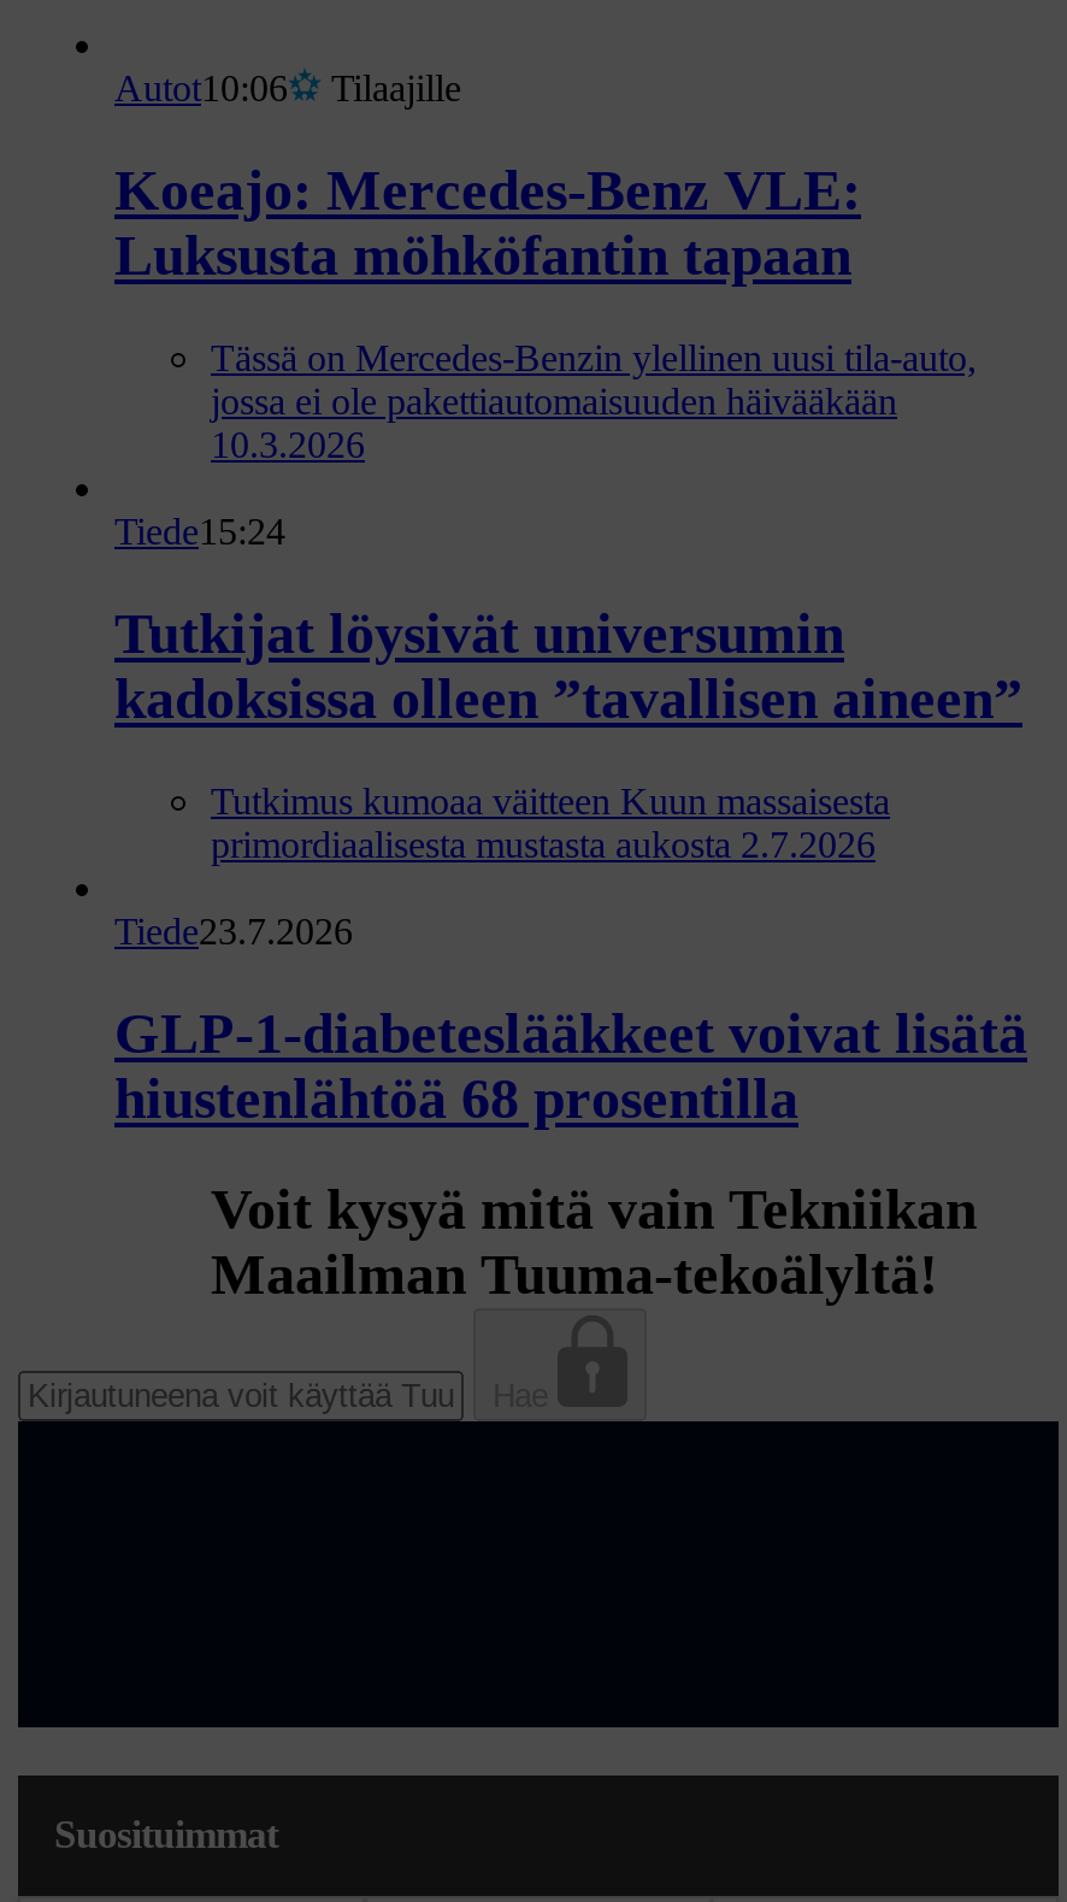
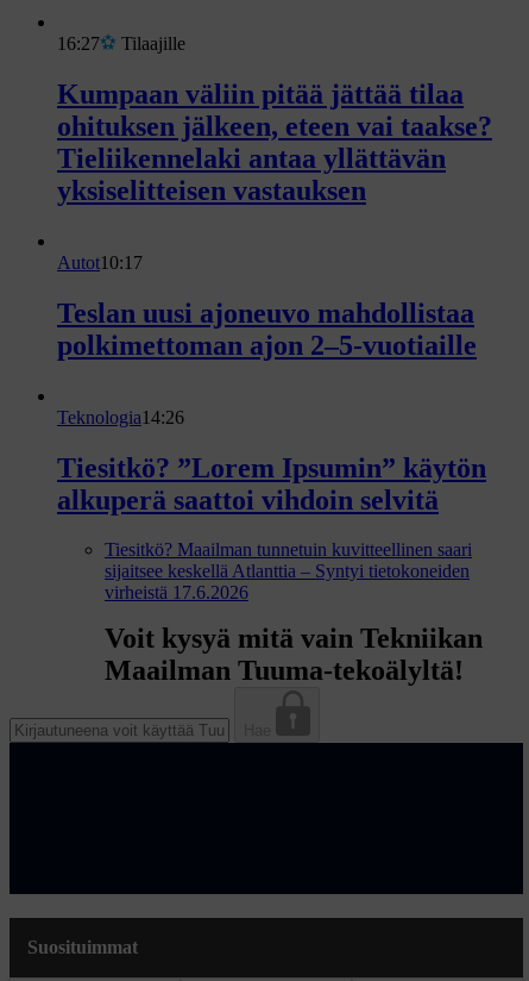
[114,67,288,108] Autot10:06 -> [57,33,100,54] 16:27
[114,159,1027,1129] Koeajo: Mercedes-Benz VLE: | Luksusta möhköfantin tapaan | Tässä on Mercedes-Benzin ylellinen uusi tila-auto, | jossa ei ole pakettiautomaisuuden häivääkään | 10.3.2026 | Tiede15:24 | Tutkijat löysivät universumin | kadoksissa olleen ”tavallisen aineen” | Tutkimus kumoaa väitteen Kuun massaisesta | primordiaalisesta mustasta aukosta 2.7.2026 | Tiede23.7.2026 | GLP-1-diabeteslääkkeet voivat lisätä | hiustenlähtöä 68 prosentilla -> [57,78,492,603] Kumpaan väliin pitää jättää tilaa | ohituksen jälkeen, eteen vai taakse? | Tieliikennelaki antaa yllättävän | yksiselitteisen vastauksen | Autot10:17 | Teslan uusi ajoneuvo mahdollistaa | polkimettoman ajon 2–5-vuotiaille | Teknologia 14:26 | Tiesitkö? ”Lorem Ipsumin” käytön | alkuperä saattoi vihdoin selvitä | Tiesitkö? Maailman tunnetuin kuvitteellinen saari | sijaitsee keskellä Atlanttia – Syntyi tietokoneiden | virheistä 17.6.2026

